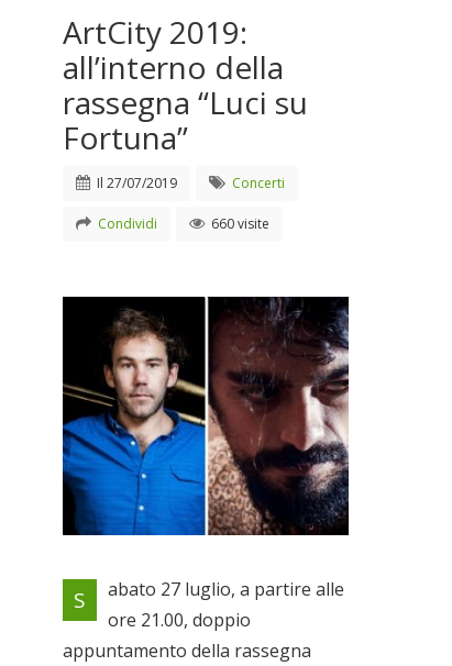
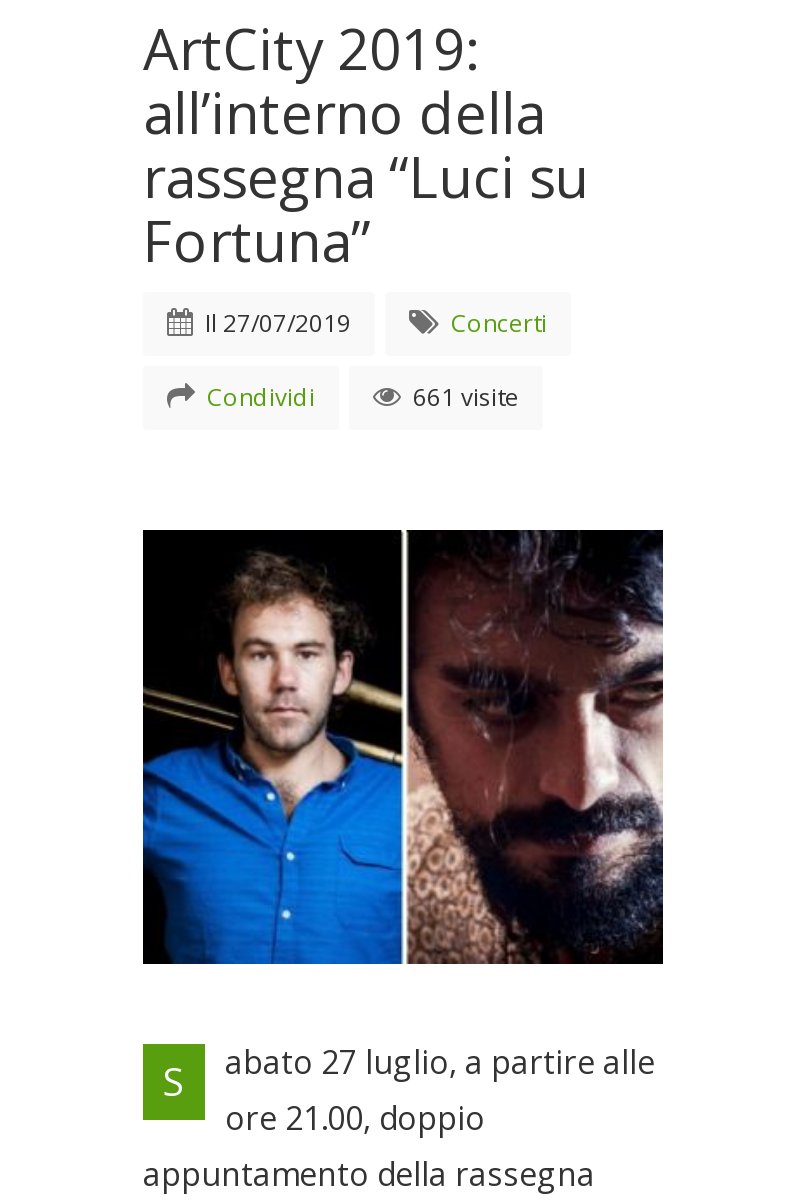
[208,214,269,233] 660 visite -> [407,380,519,414] 661 visite

